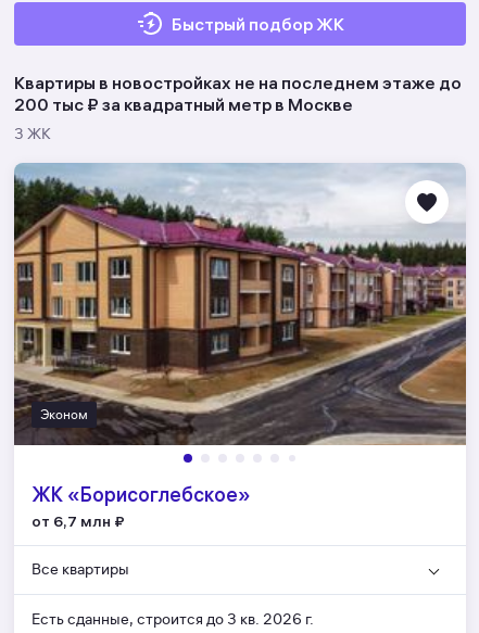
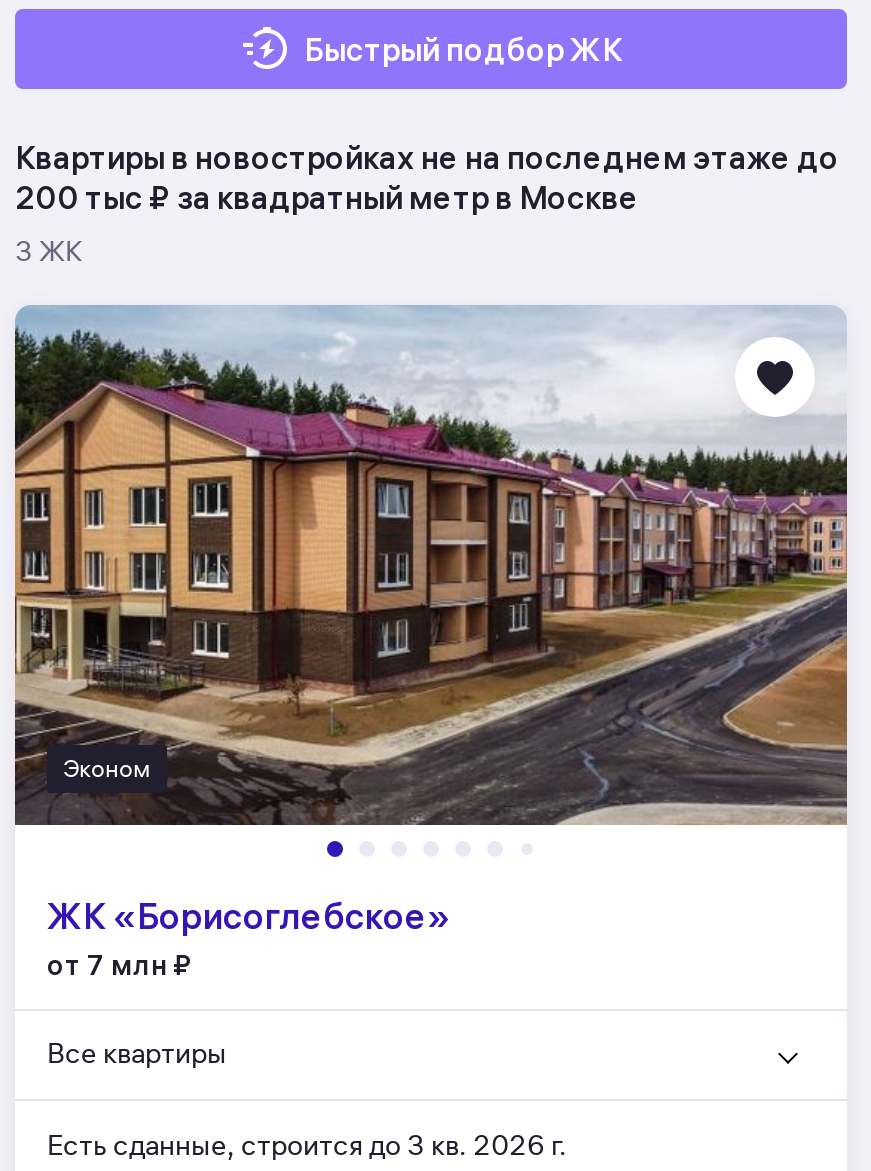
[31,511,125,531] от 6,7 млн ₽ -> [47,947,193,983] от 7 млн ₽

